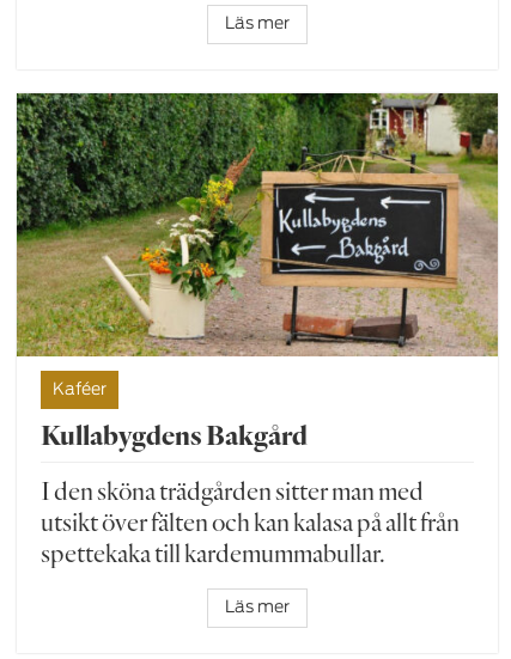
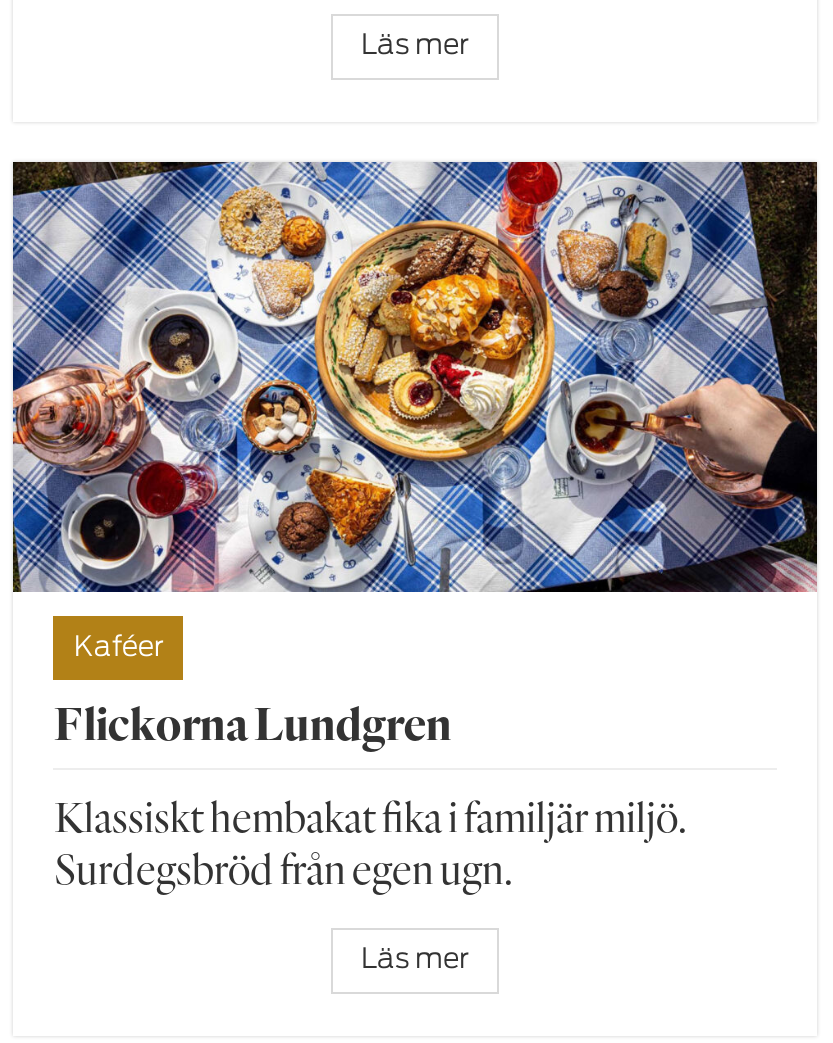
[16,92,499,358] [image] -> [11,160,819,594] [image]
[41,418,308,452] Kullabygdens Bakgård -> [54,694,452,752] Flickorna Lundgren
[41,475,460,568] I den sköna trädgården sitter man med | utsikt över fälten och kan kalasa på allt från | spettekaka till kardemummabullar. -> [54,790,688,894] Klassiskt hembakat fika i familjär miljö. | Surdegsbröd från egen ugn.

